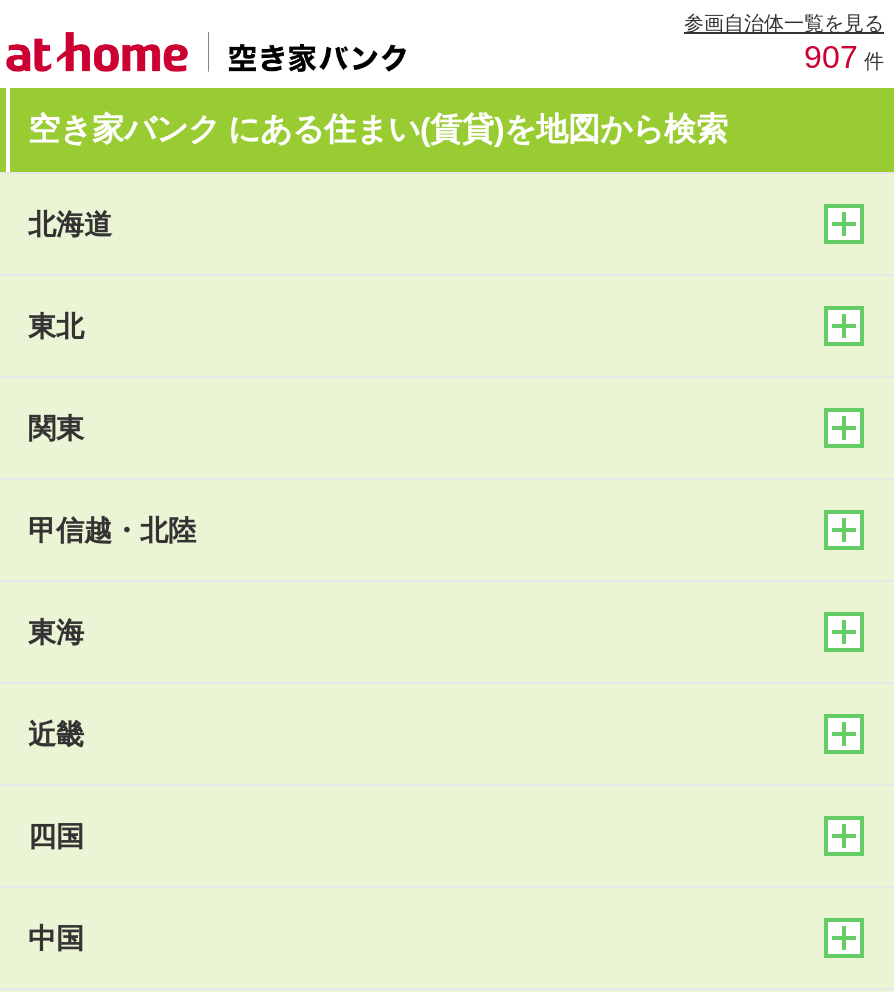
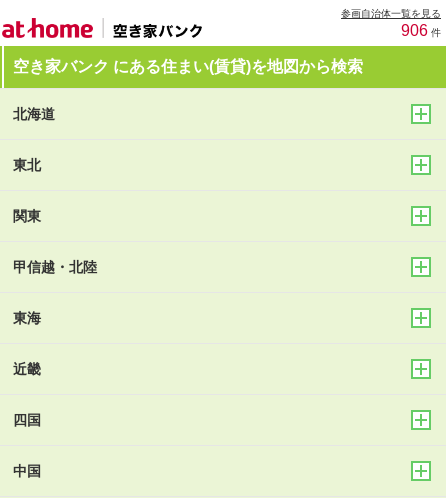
[804,40,884,74] 907件 -> [401,22,441,39] 906件

